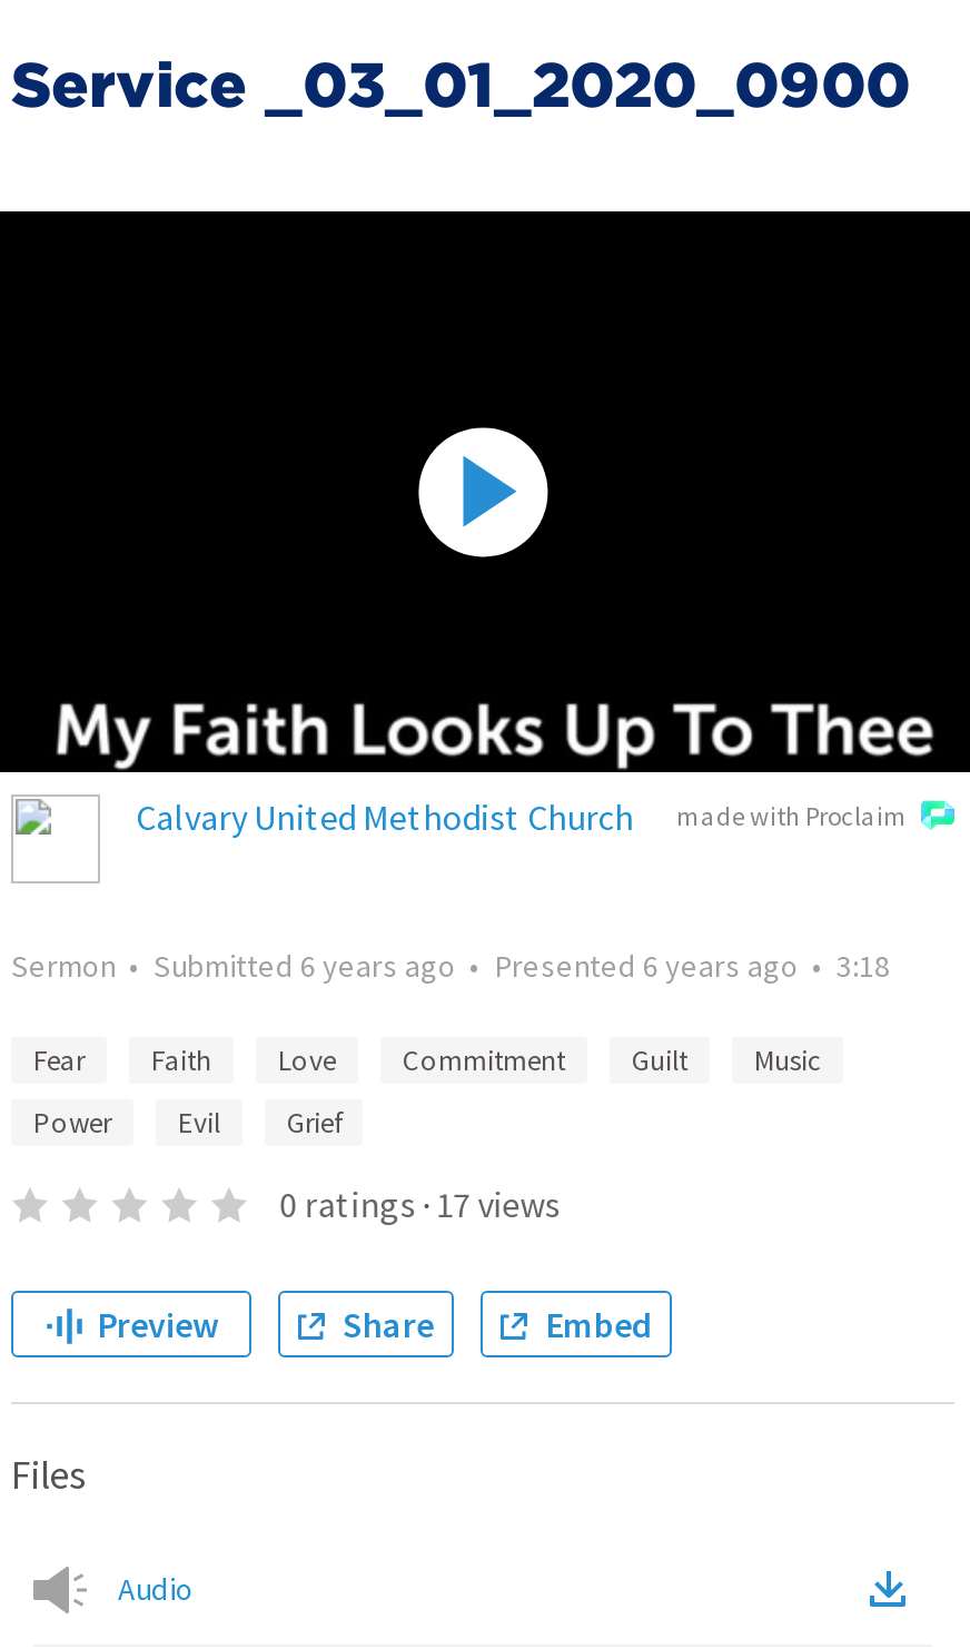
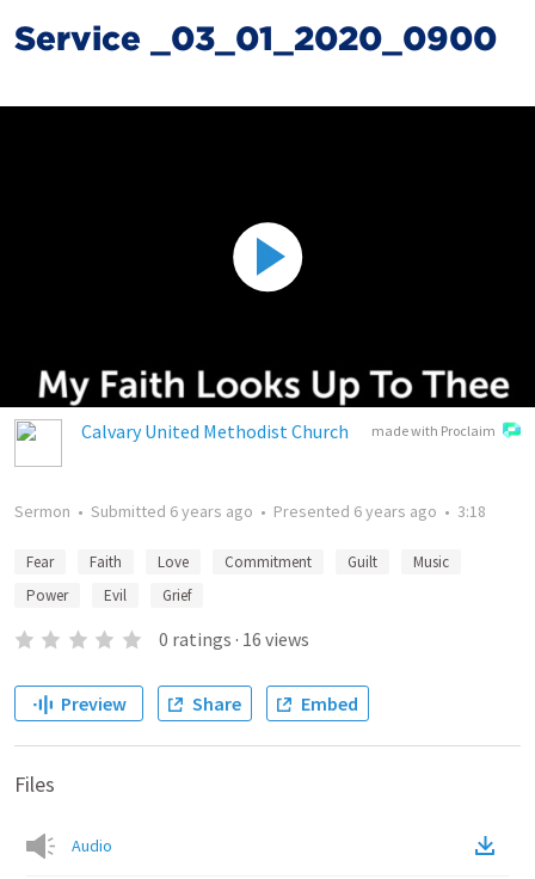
[280,1182,560,1226] 0 ratings · 17 views -> [158,627,309,651] 0 ratings · 16 views

